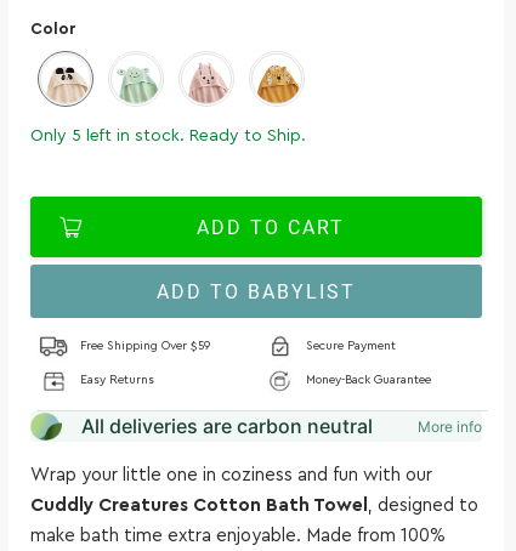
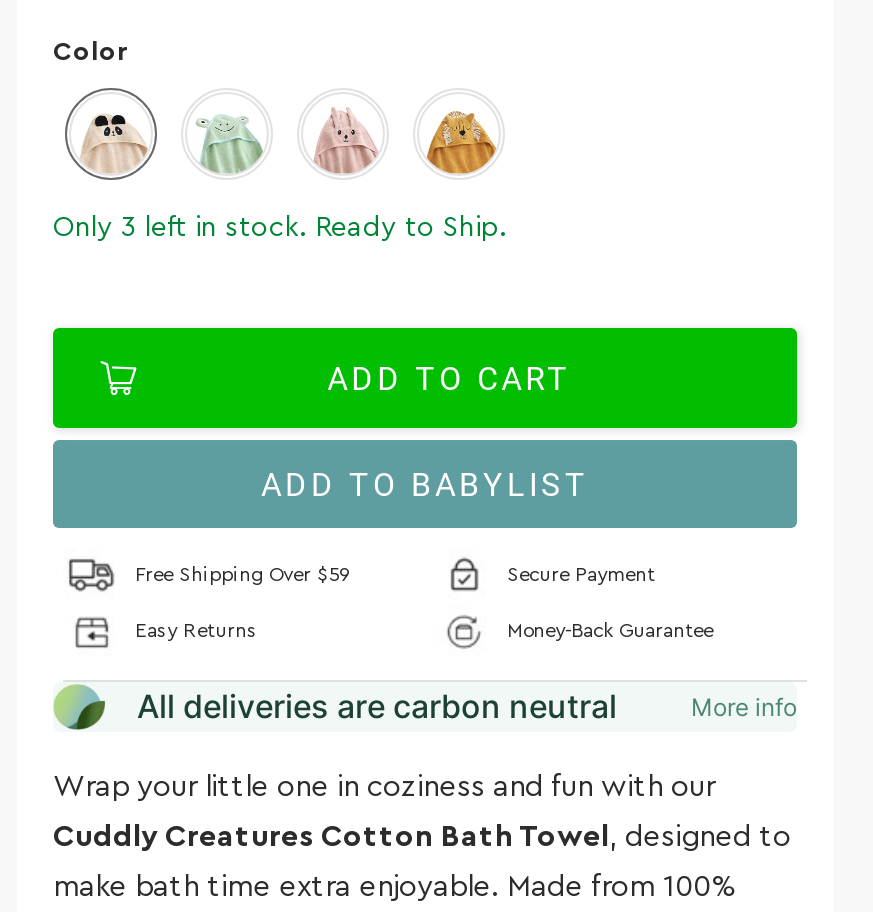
[30,128,306,145] Only 5 left in stock. Ready to Ship. -> [53,214,507,242] Only 3 left in stock. Ready to Ship.

